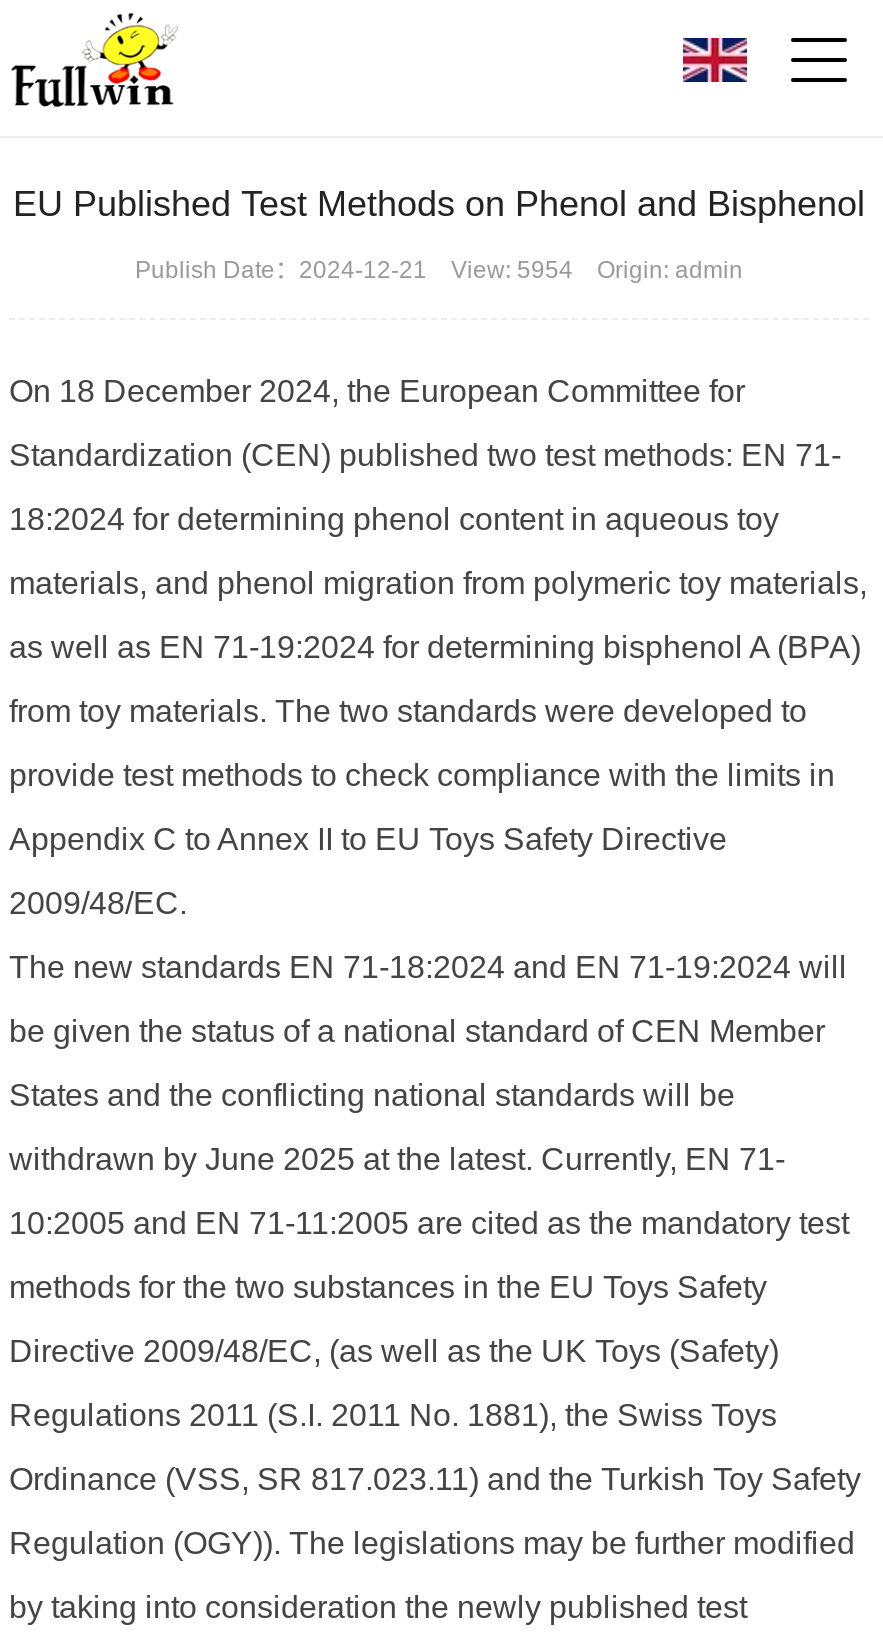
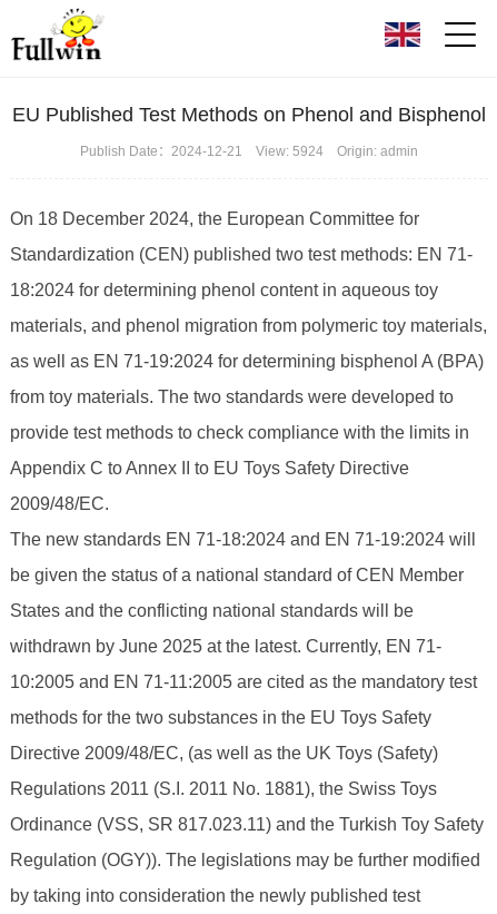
[135,256,743,284] Publish Date：2024-12-21 View: 5954 Origin: admin -> [80,144,418,159] Publish Date：2024-12-21 View: 5924 Origin: admin

